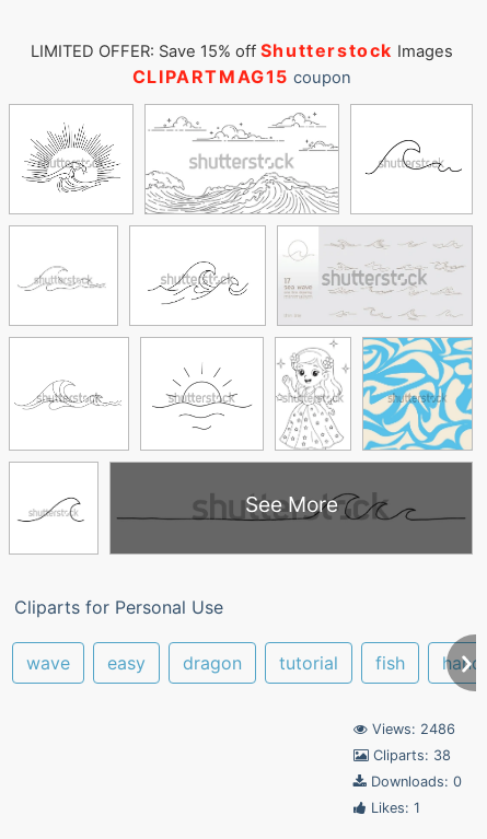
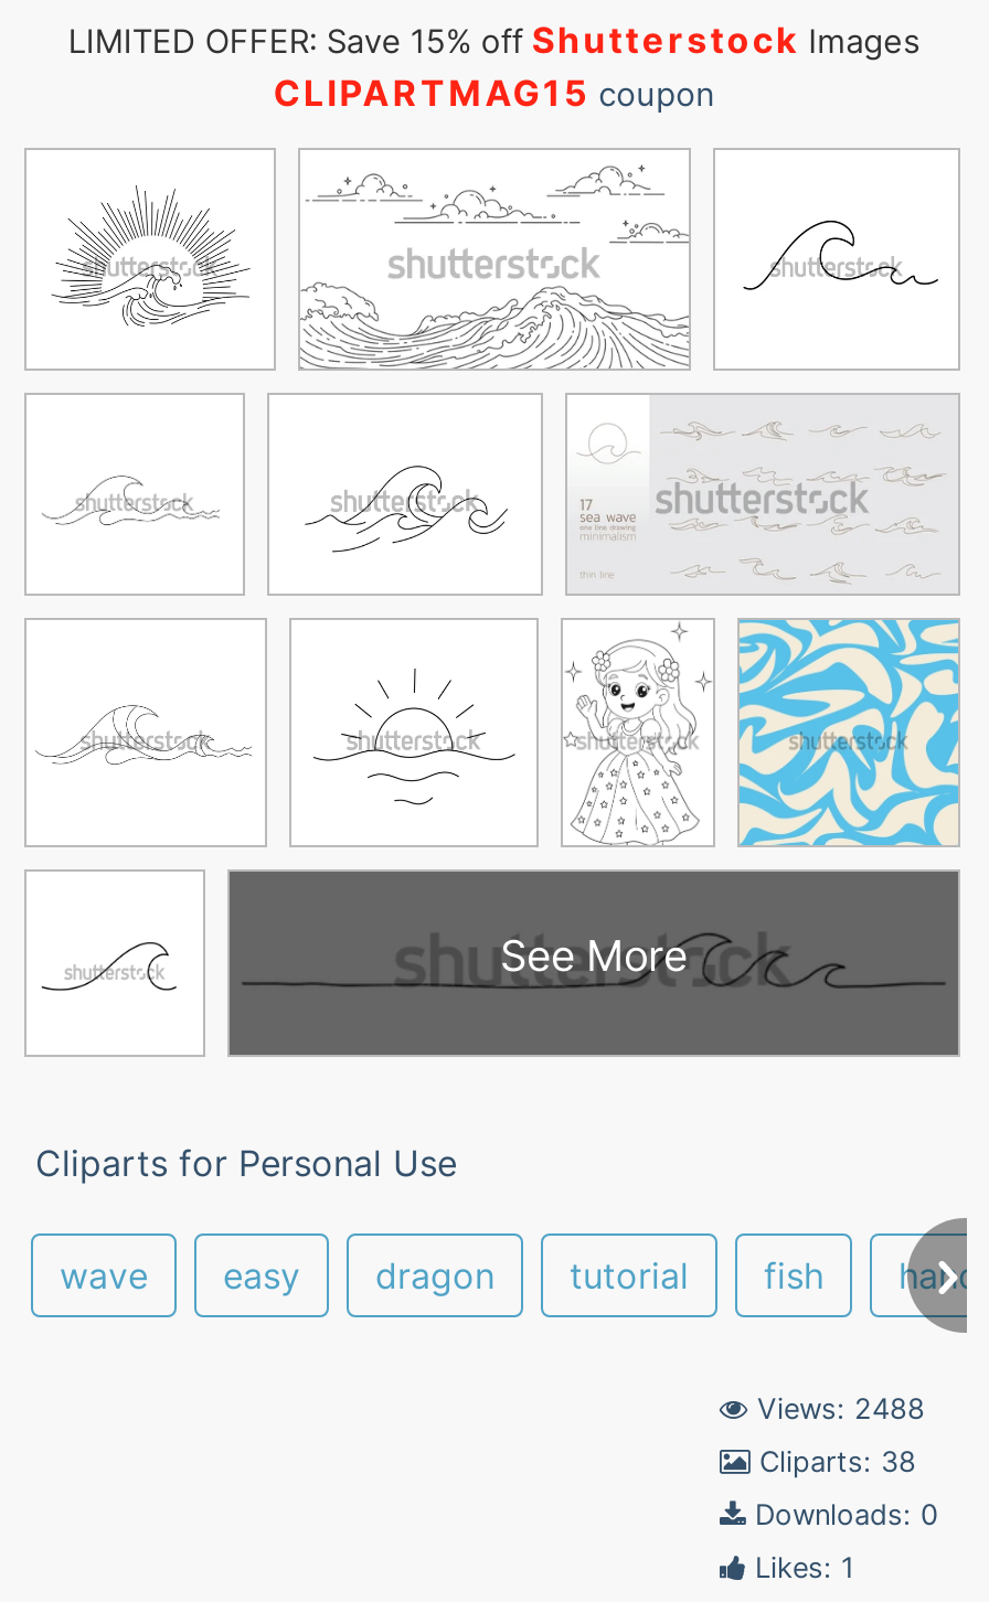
[368,721,455,737] Views: 2486 -> [748,1392,925,1425] Views: 2488

